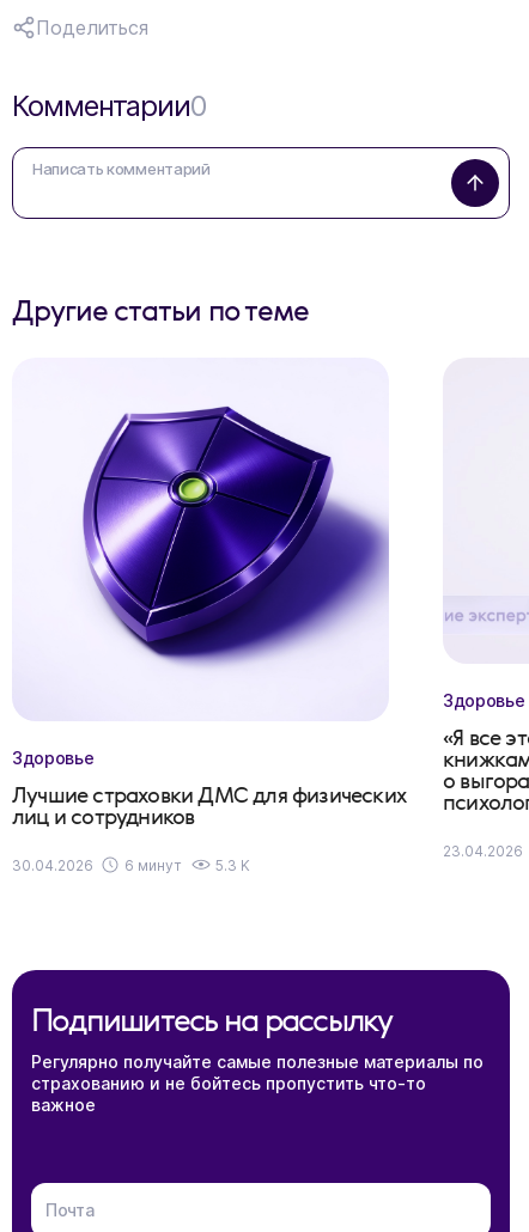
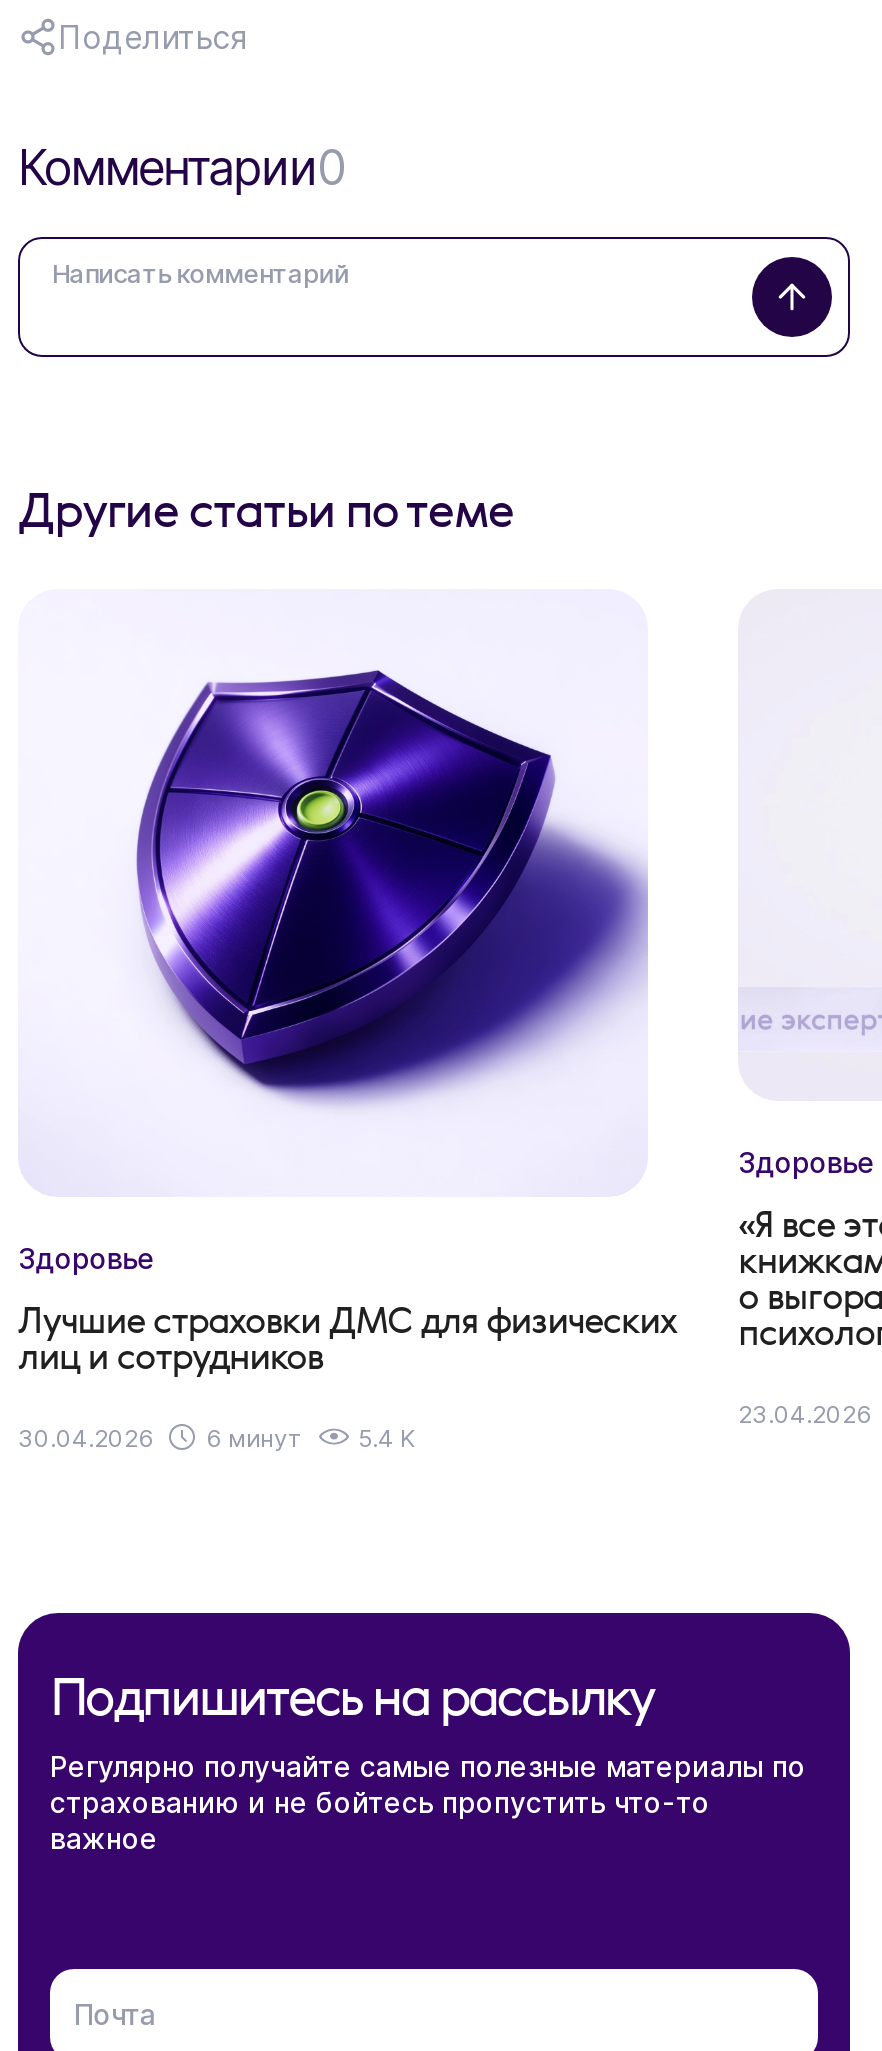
[12,856,250,874] 30.04.2026 6 минут 5.3 K -> [18,1422,416,1452] 30.04.2026 6 минут 5.4 K

